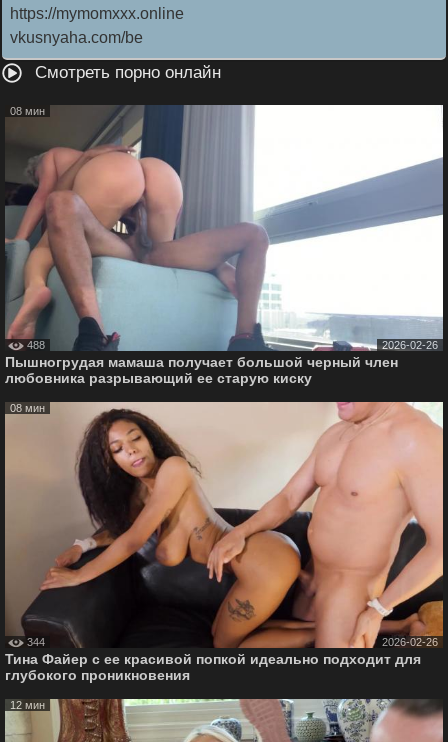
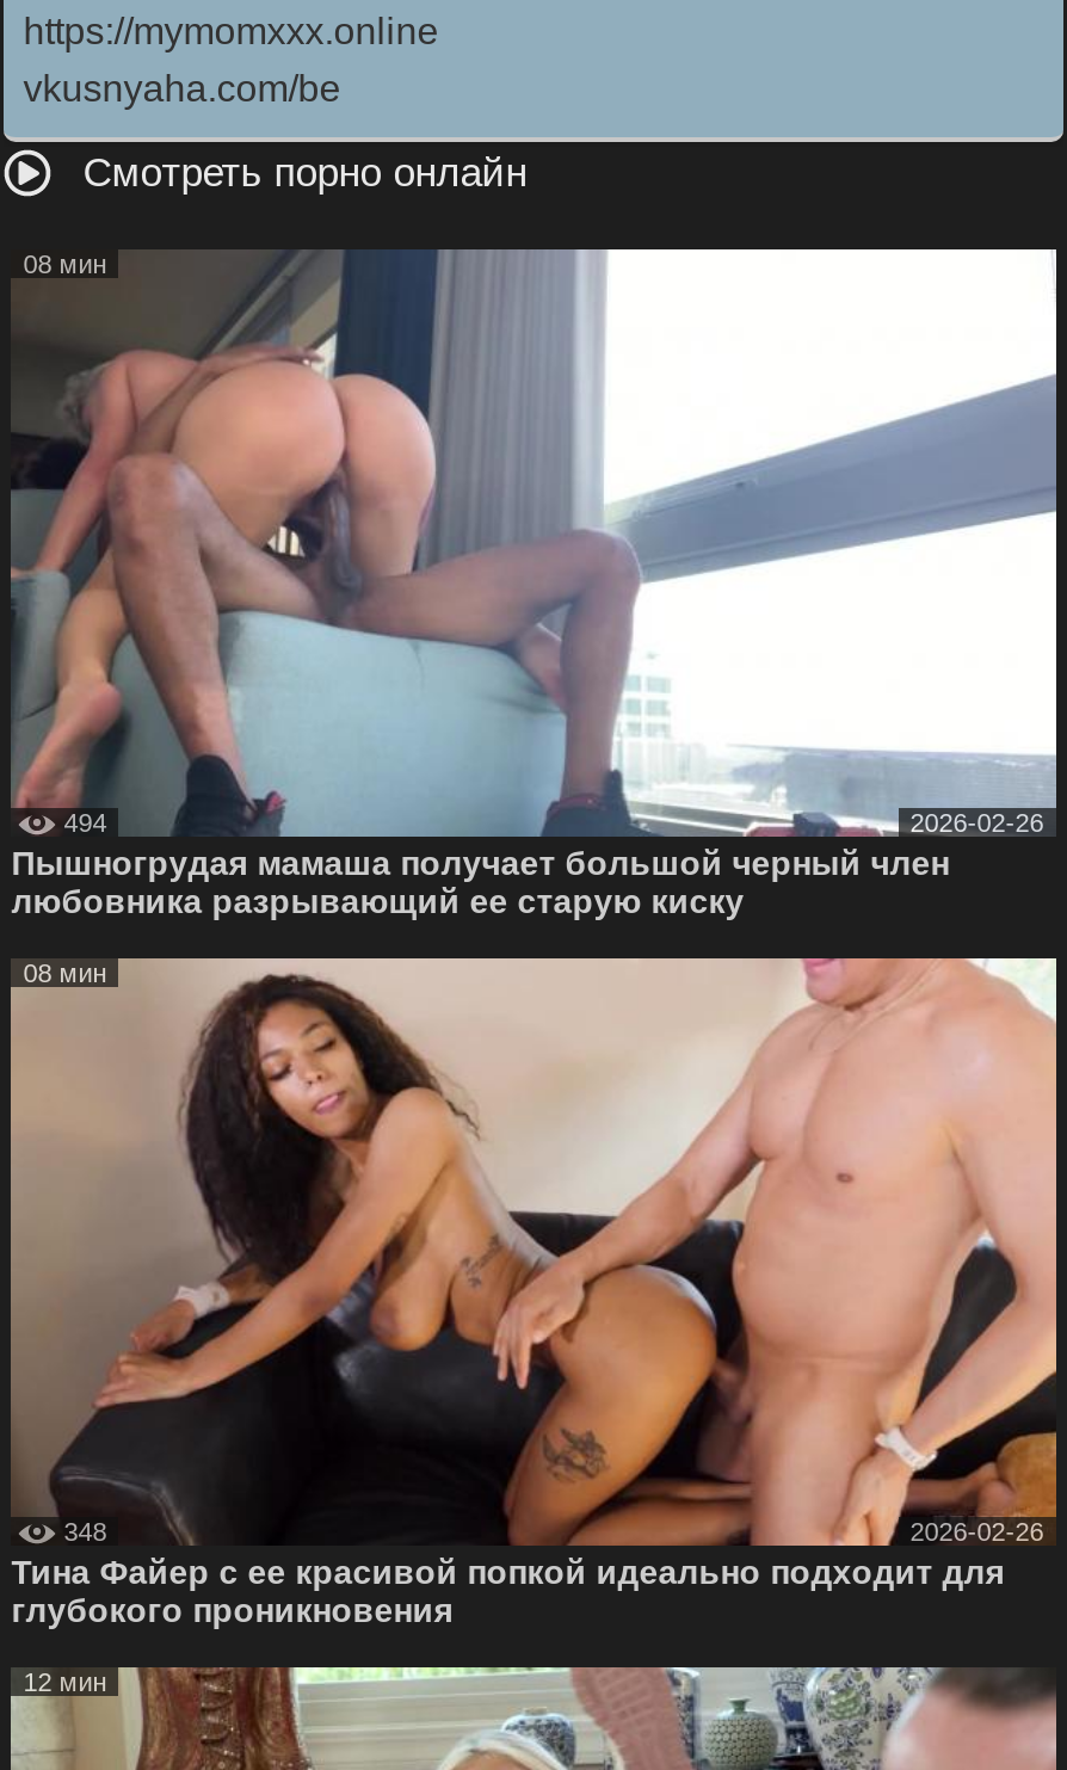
[27,339,45,351] 488 -> [64,808,107,837] 494
[27,636,45,648] 344 -> [64,1517,107,1546] 348

